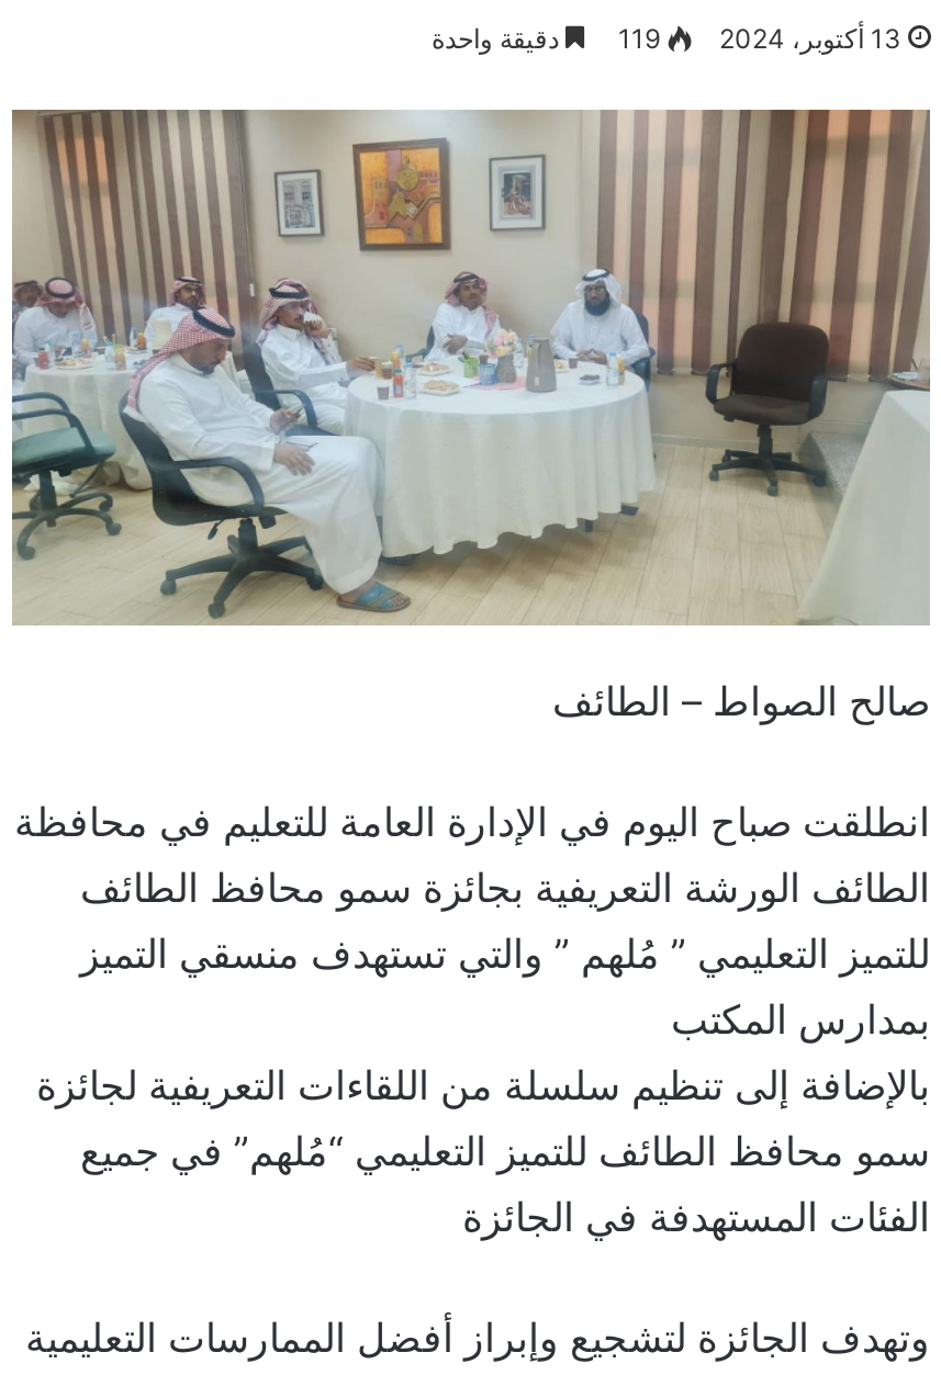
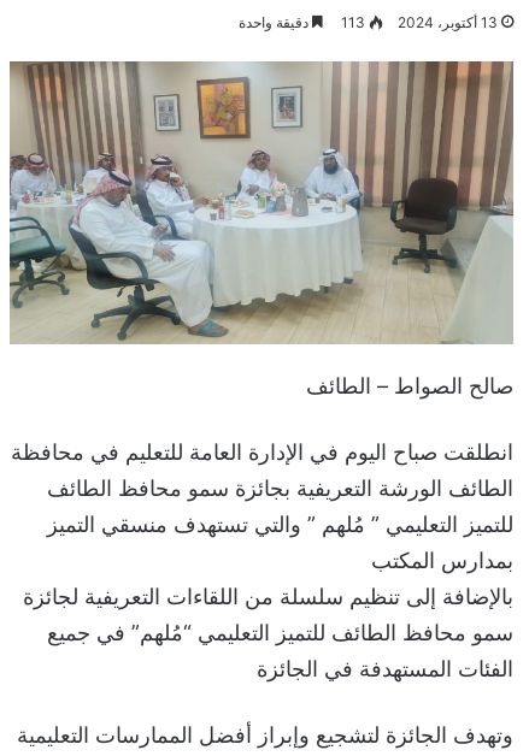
[432,22,660,55] 119 دقيقة واحدة -> [239,13,365,31] 113 دقيقة واحدة

